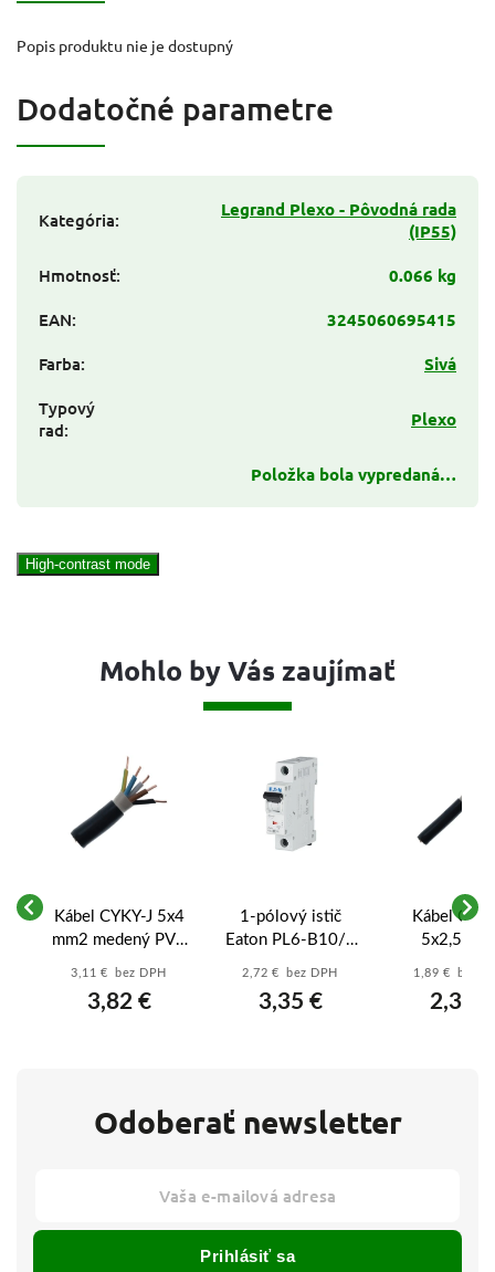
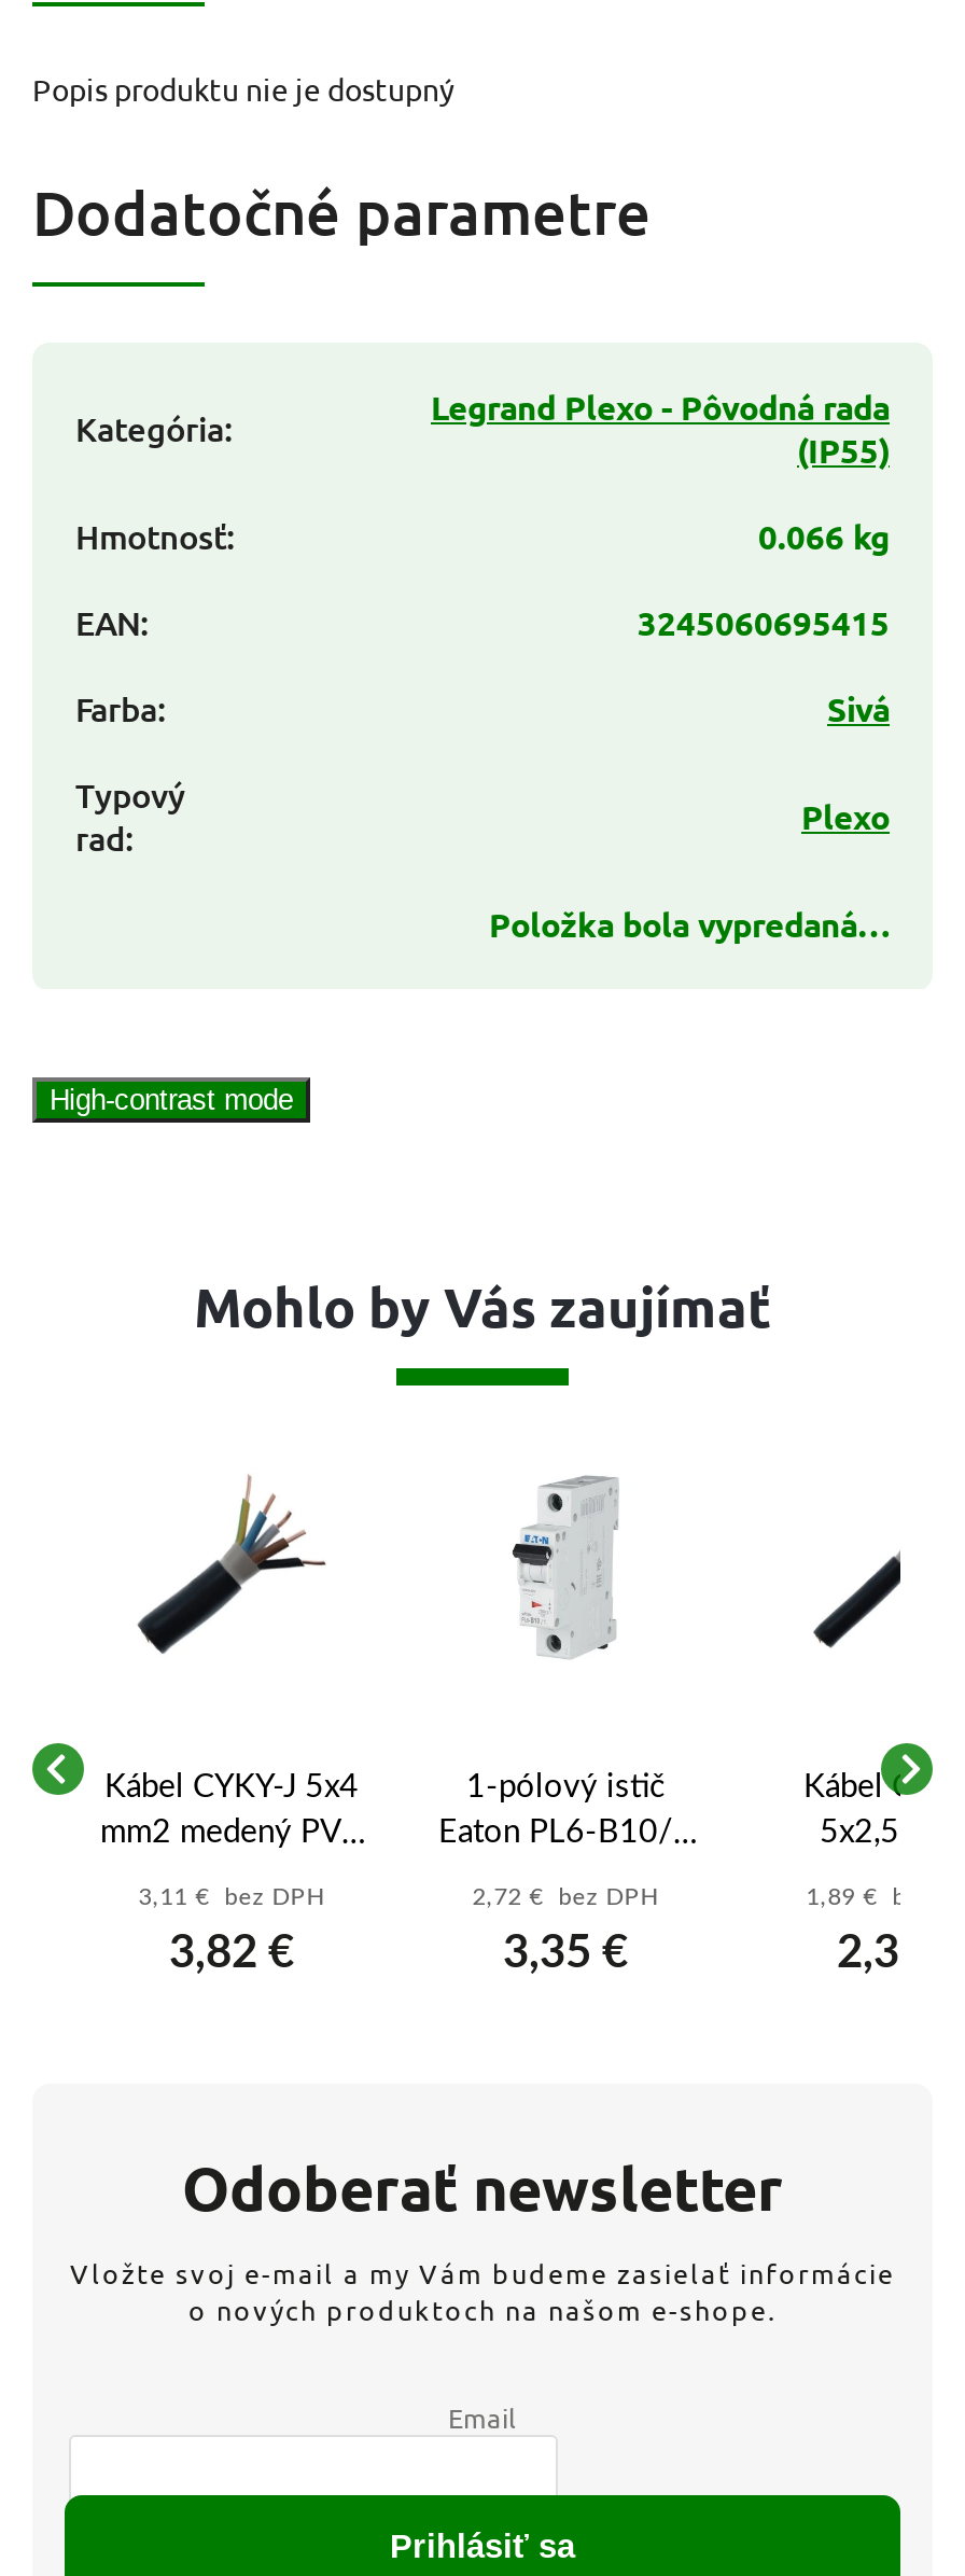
none -> [70,2254,895,2435] Vložte svoj e-mail a my Vám budeme zasielať informácie | o nových produktoch na našom e-shope. | Email

